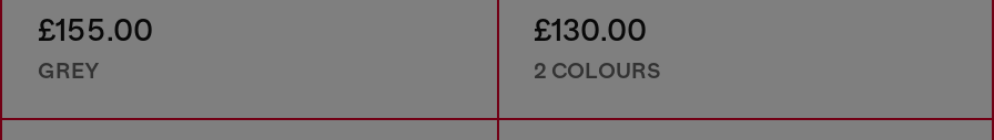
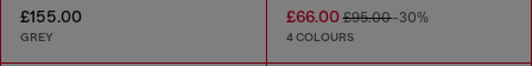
[534,12,660,84] £130.00 | 2 COLOURS -> [286,7,428,45] £66.00 £95.00-30% | 4 COLOURS

